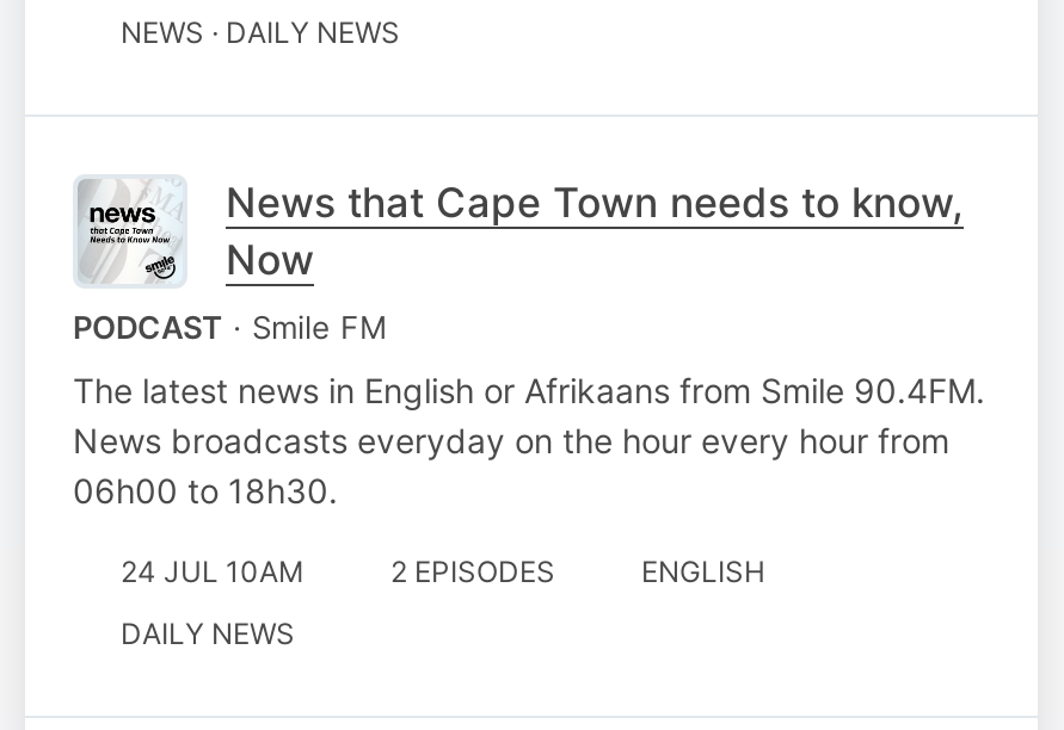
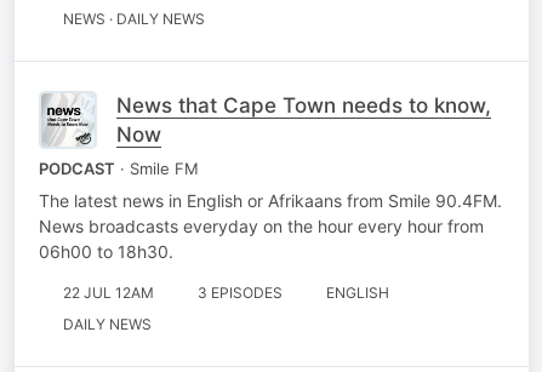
[121,553,305,589] 24 JUL 10AM -> [63,284,154,302] 22 JUL 12AM
[390,553,555,589] 2 EPISODES -> [198,284,283,302] 3 EPISODES

